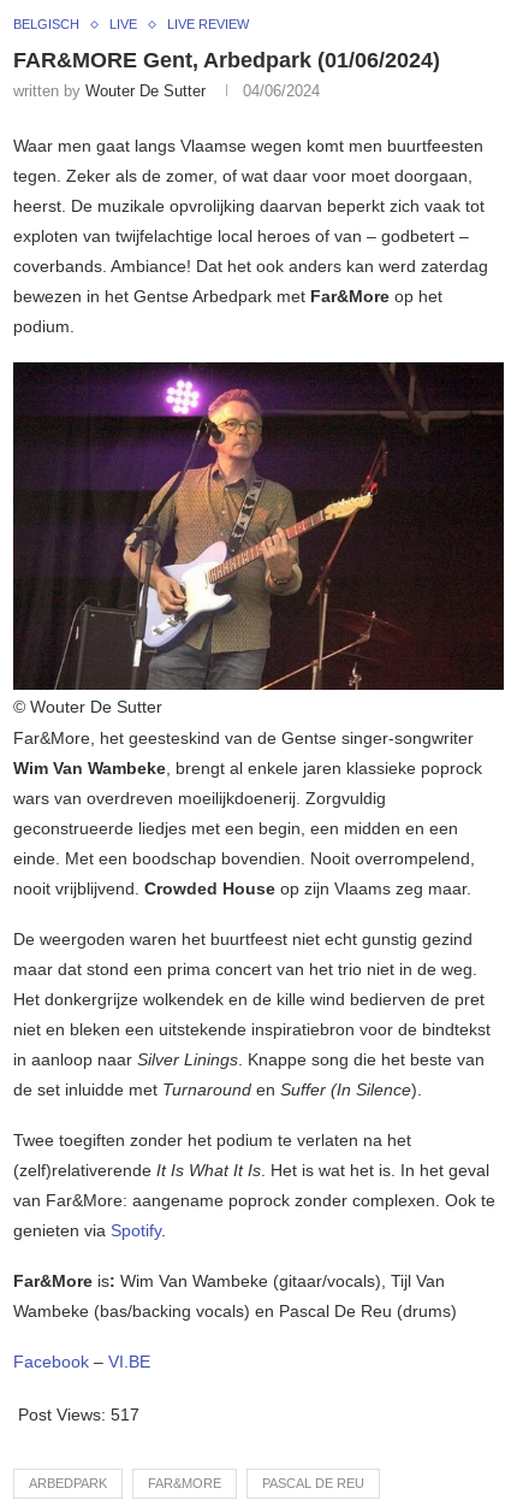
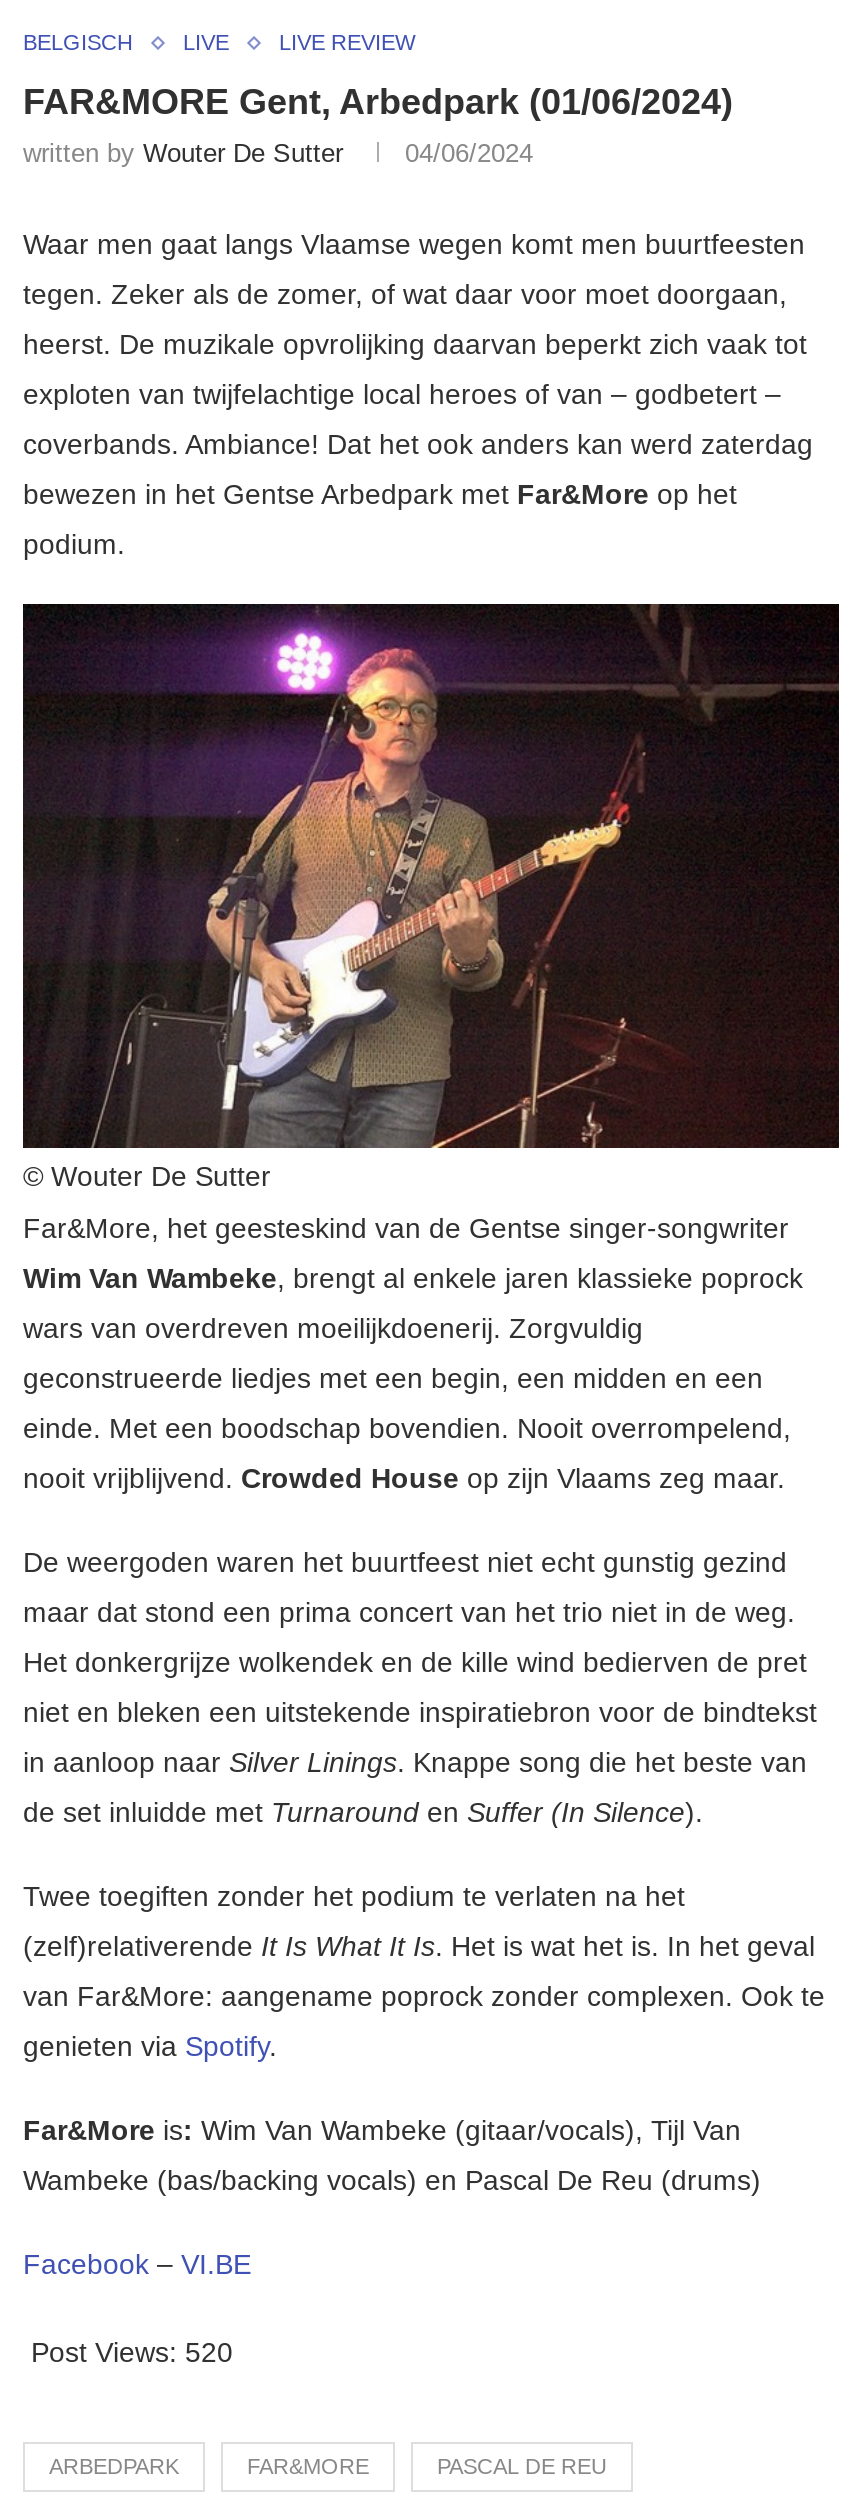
[18,1405,139,1425] Post Views: 517 -> [31,2337,233,2369] Post Views: 520

